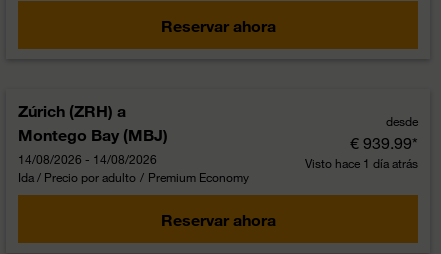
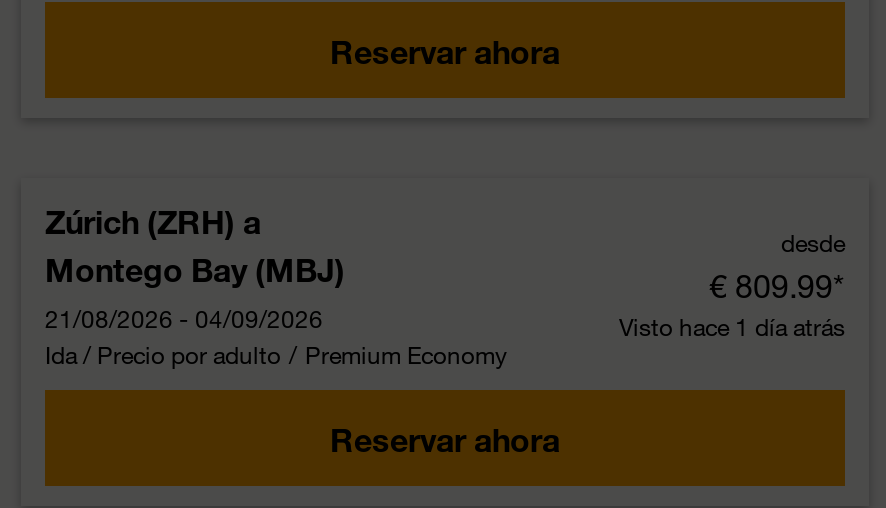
[350,133,418,152] € 939.99* -> [709,266,845,304] € 809.99*
[18,152,157,167] 14/08/2026 - 14/08/2026 -> [45,304,323,334] 21/08/2026 - 04/09/2026

